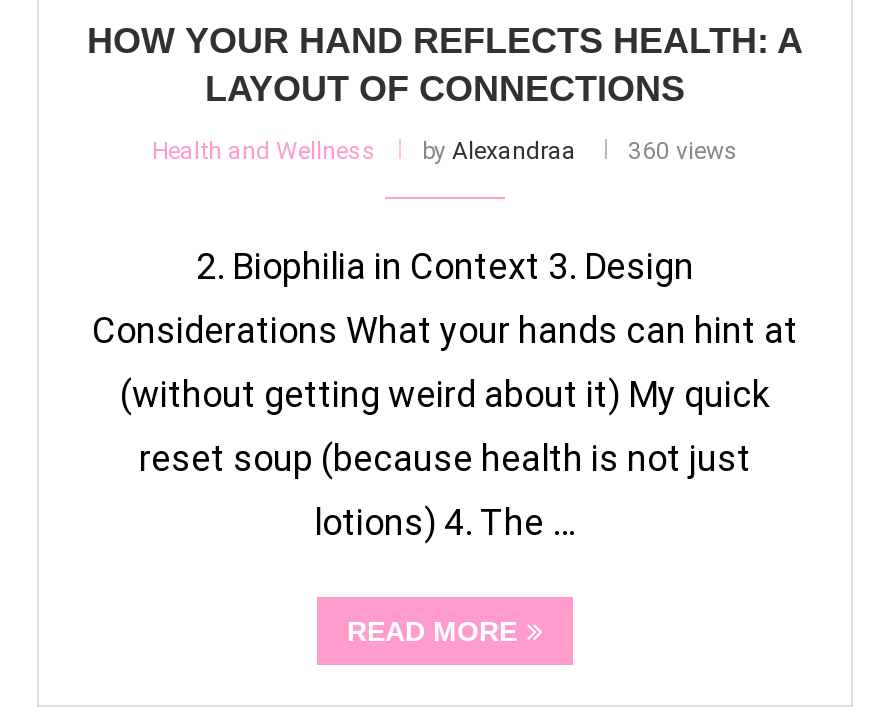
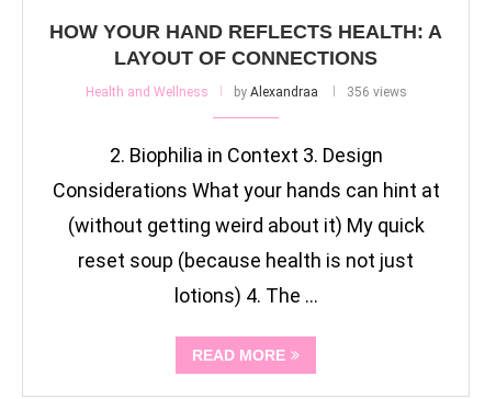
[152,137,738,165] Health and Wellness by Alexandraa 360 views -> [85,84,407,100] Health and Wellness by Alexandraa 356 views

